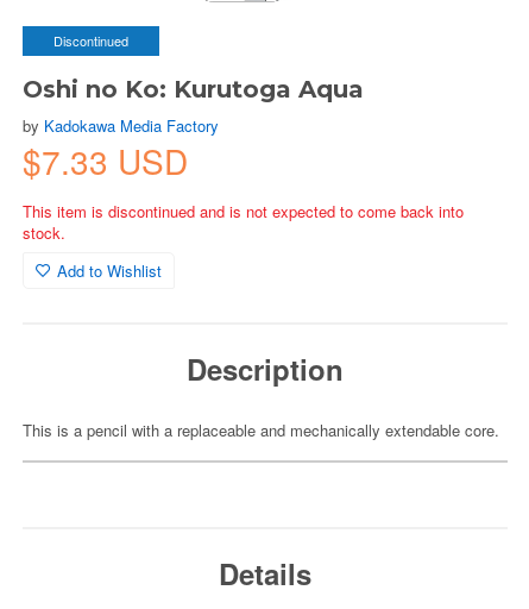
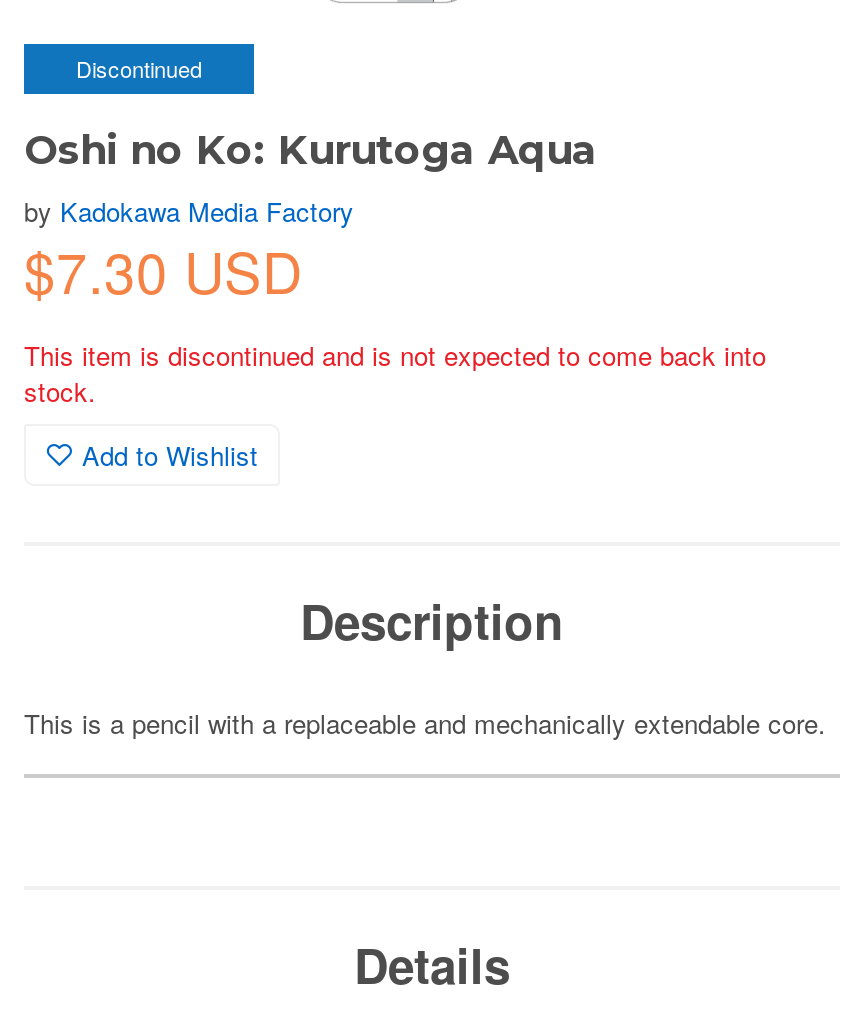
[23,137,188,184] $7.33 USD -> [24,230,302,310] $7.30 USD

